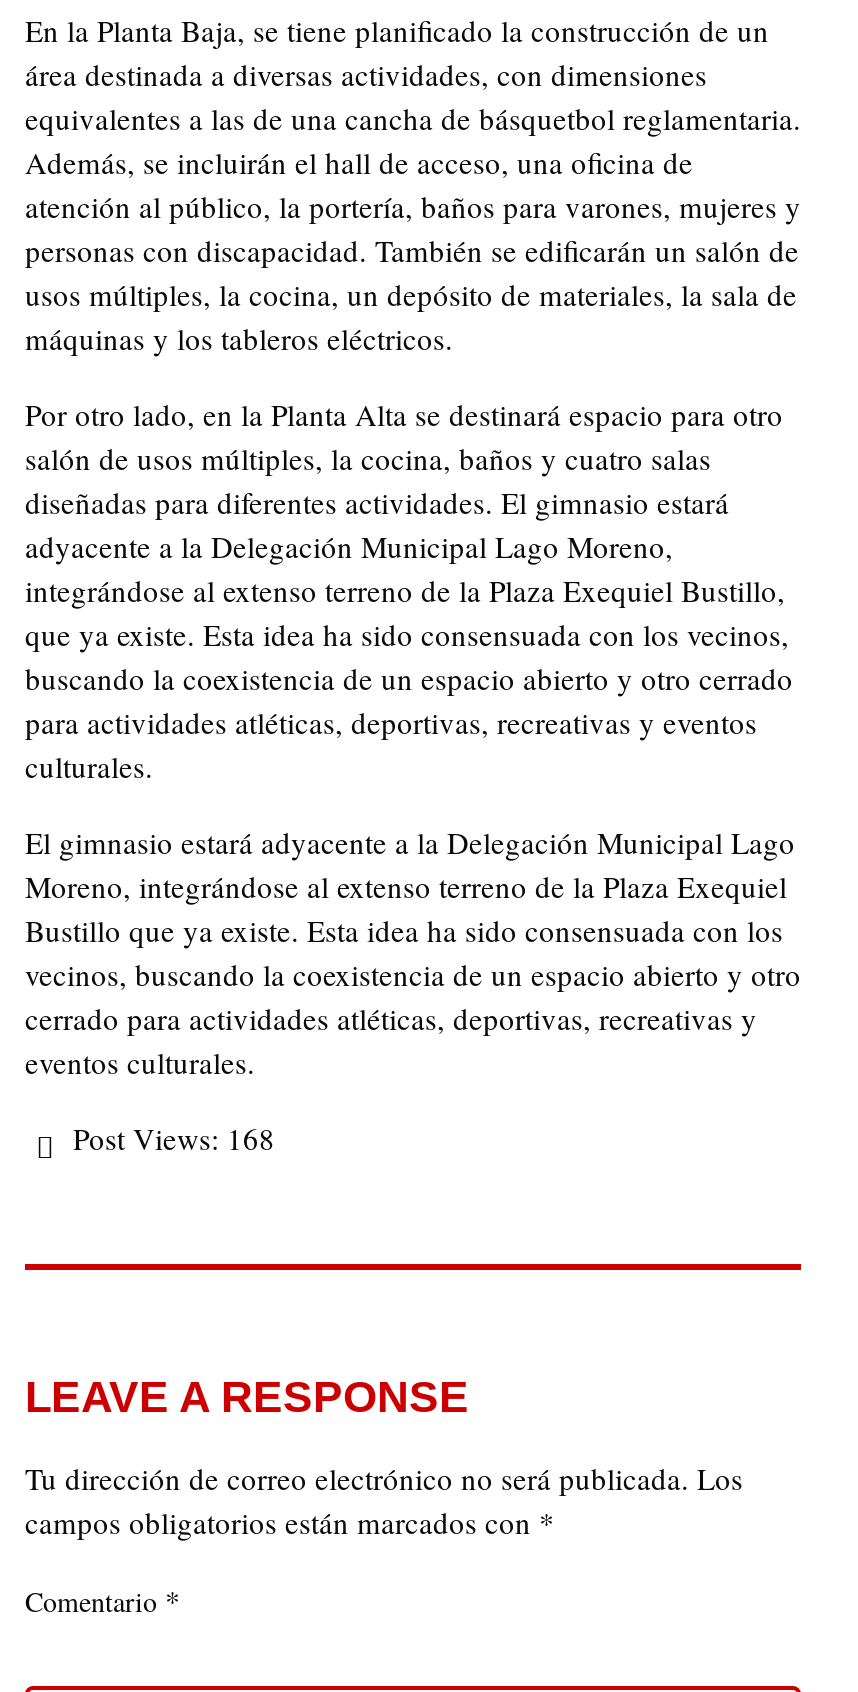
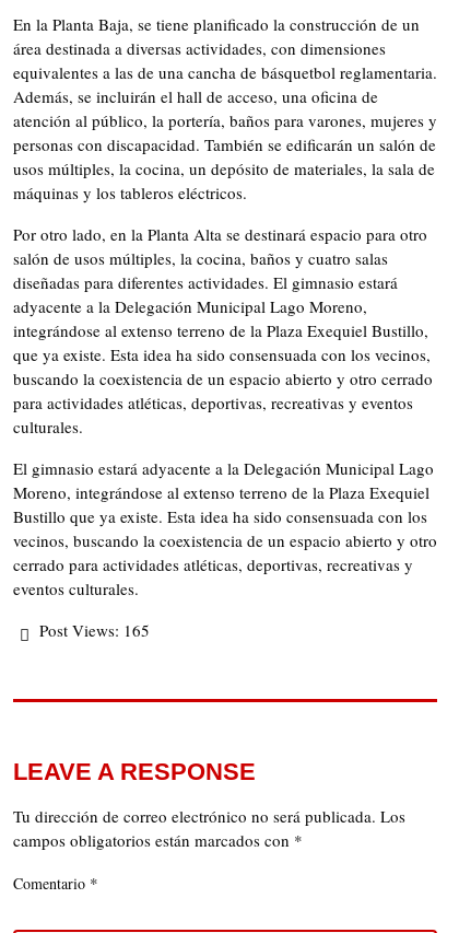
[73,1119,275,1159] Post Views: 168 -> [39,620,150,641] Post Views: 165

